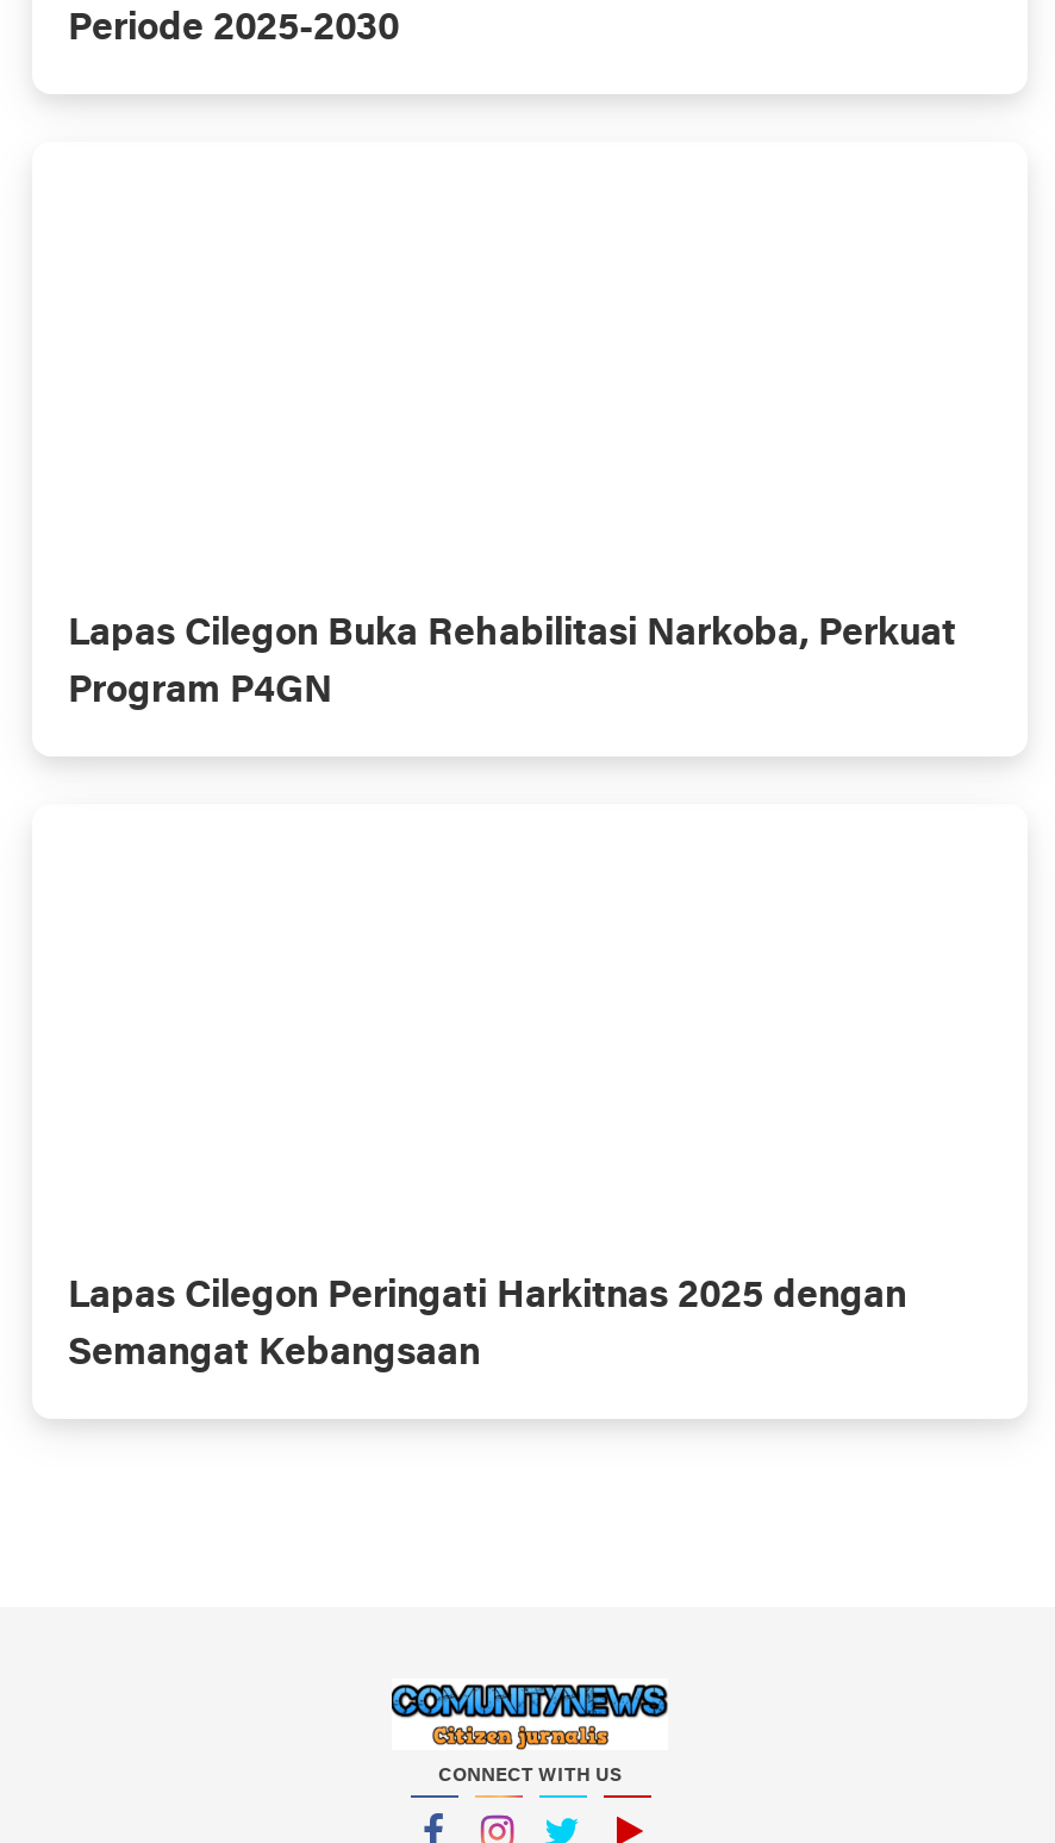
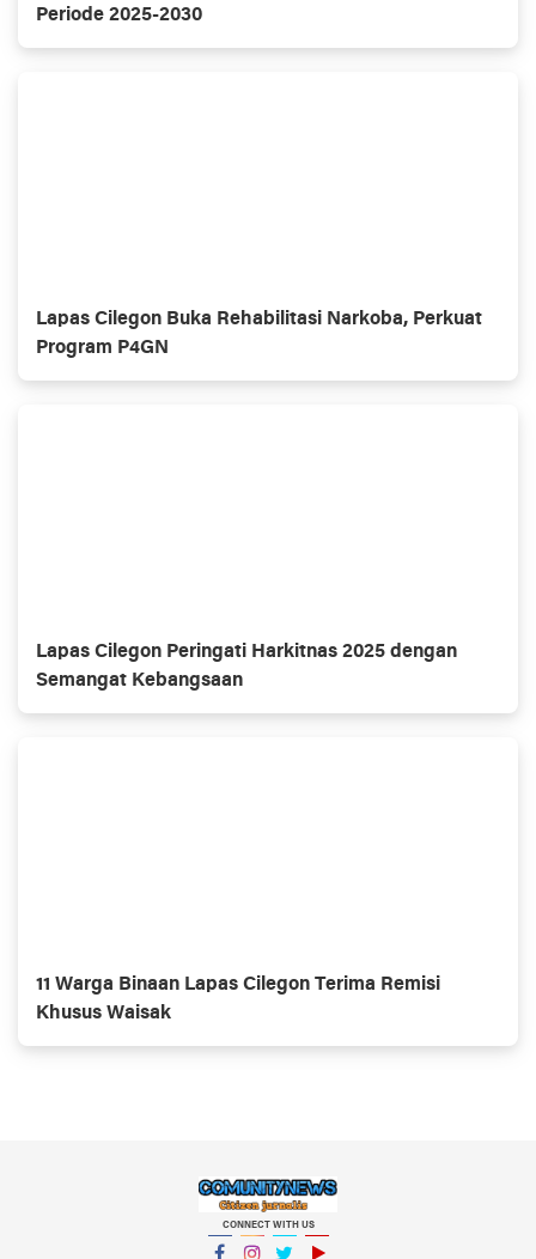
none -> [36,976,440,1023] 11 Warga Binaan Lapas Cilegon Terima Remisi | Khusus Waisak

